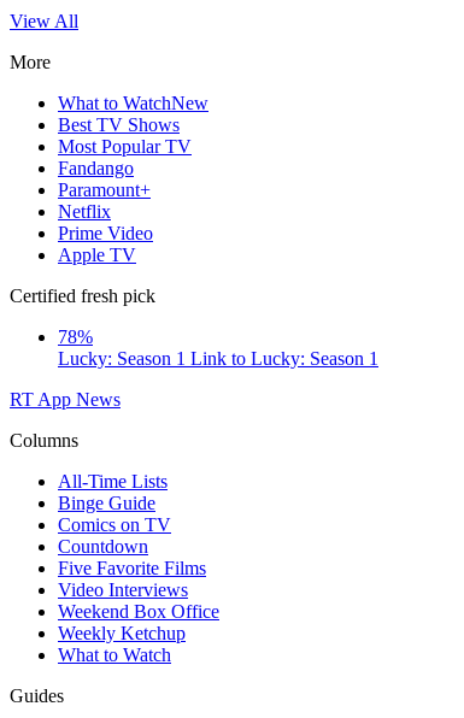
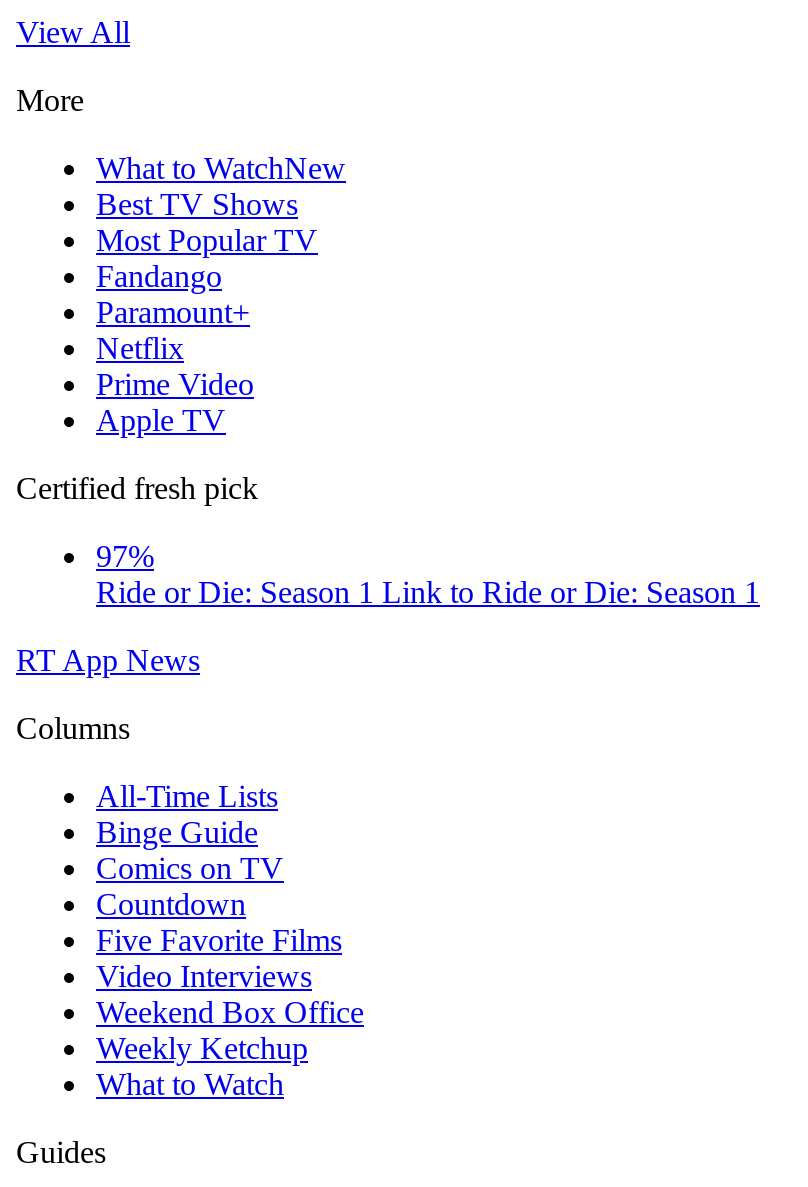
[58,326,378,369] 78% | Lucky: Season 1 Link to Lucky: Season 1 -> [96,539,760,609] 97% | Ride or Die: Season 1 Link to Ride or Die: Season 1

